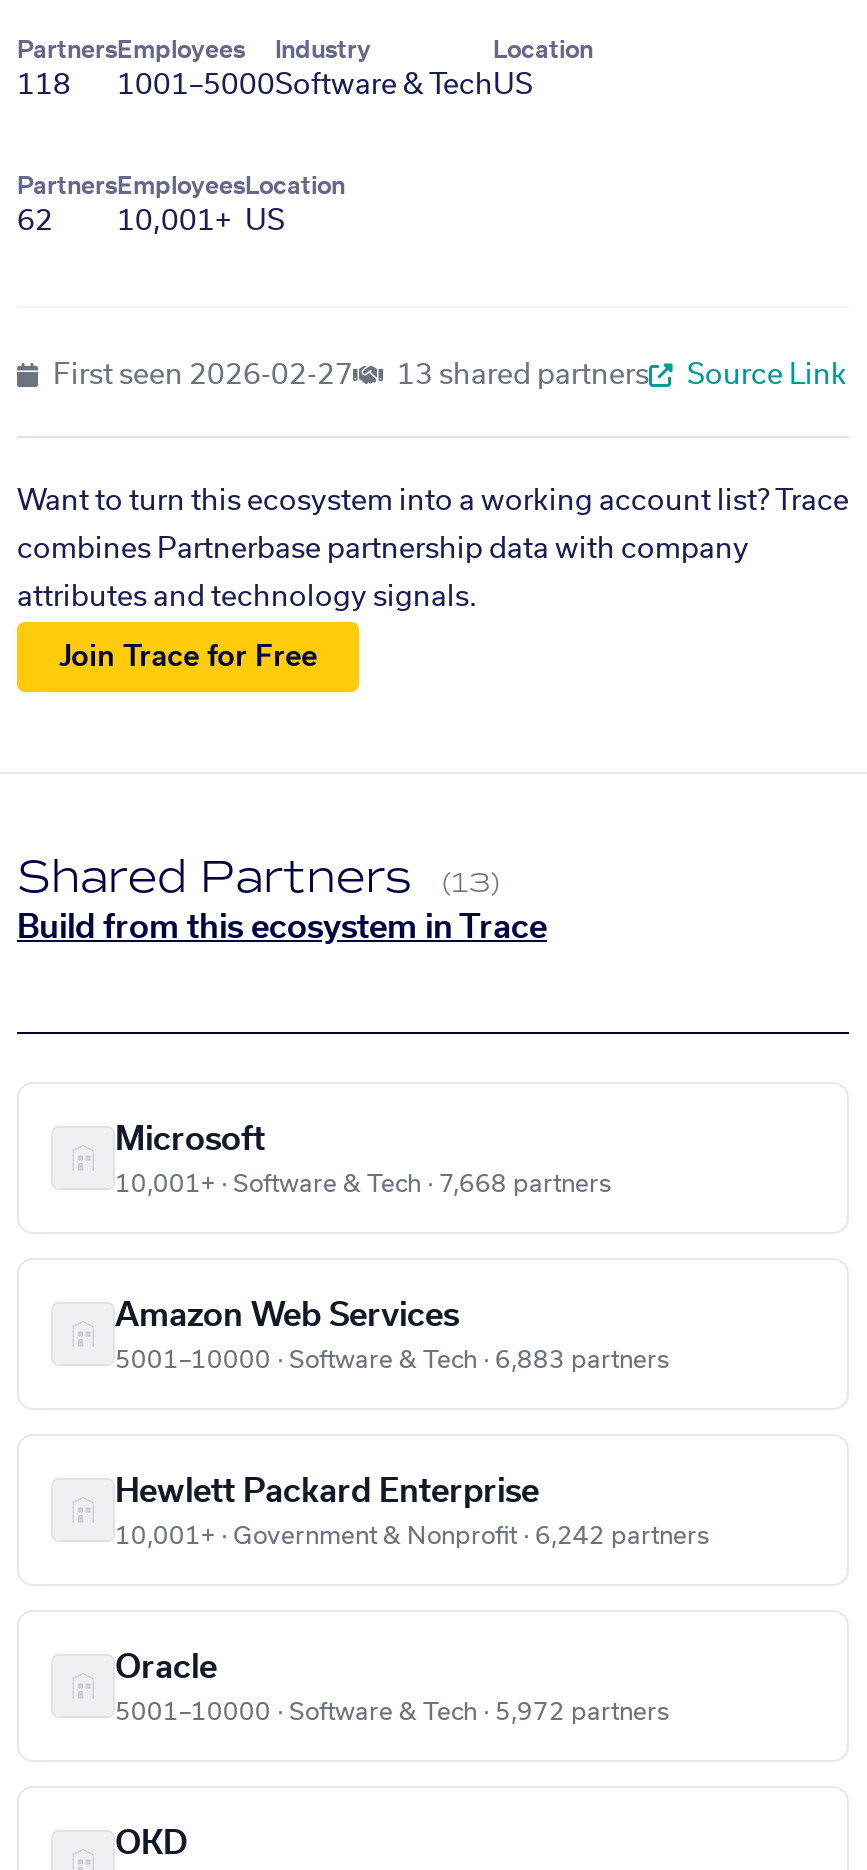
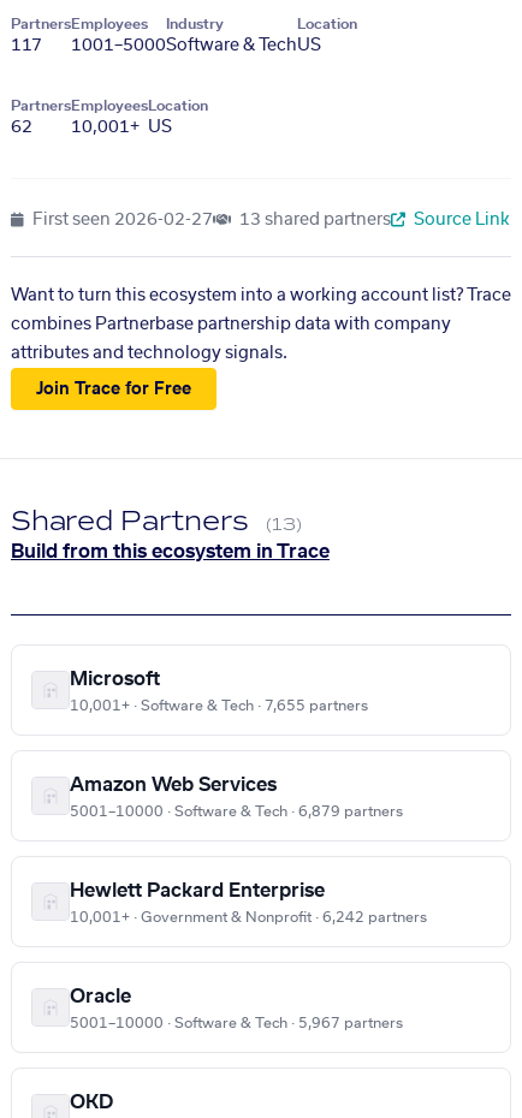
[17,72,533,100] 118 1001–5000 Software & Tech US -> [11,37,321,54] 117 1001–5000 Software & Tech US
[115,1172,611,1196] 10,001+ · Software & Tech · 7,668 partners -> [70,699,368,713] 10,001+ · Software & Tech · 7,655 partners
[115,1348,669,1372] 5001–10000 · Software & Tech · 6,883 partners -> [70,804,403,819] 5001–10000 · Software & Tech · 6,879 partners
[115,1700,669,1724] 5001–10000 · Software & Tech · 5,972 partners -> [70,1016,403,1030] 5001–10000 · Software & Tech · 5,967 partners

